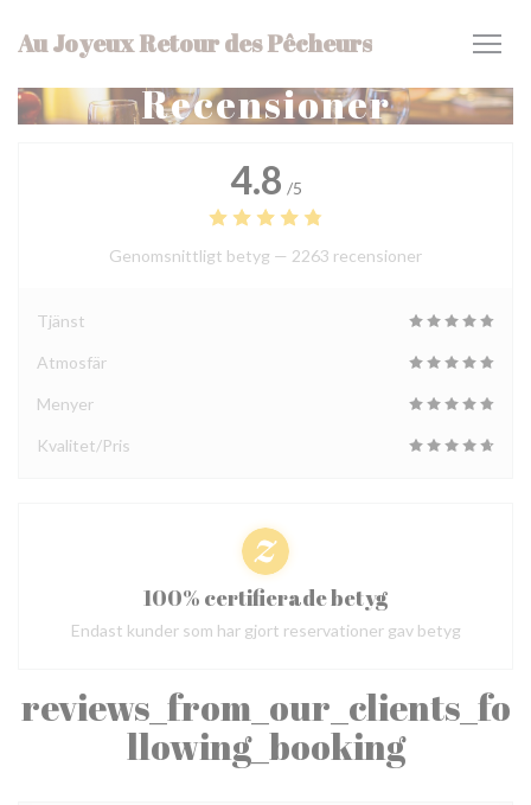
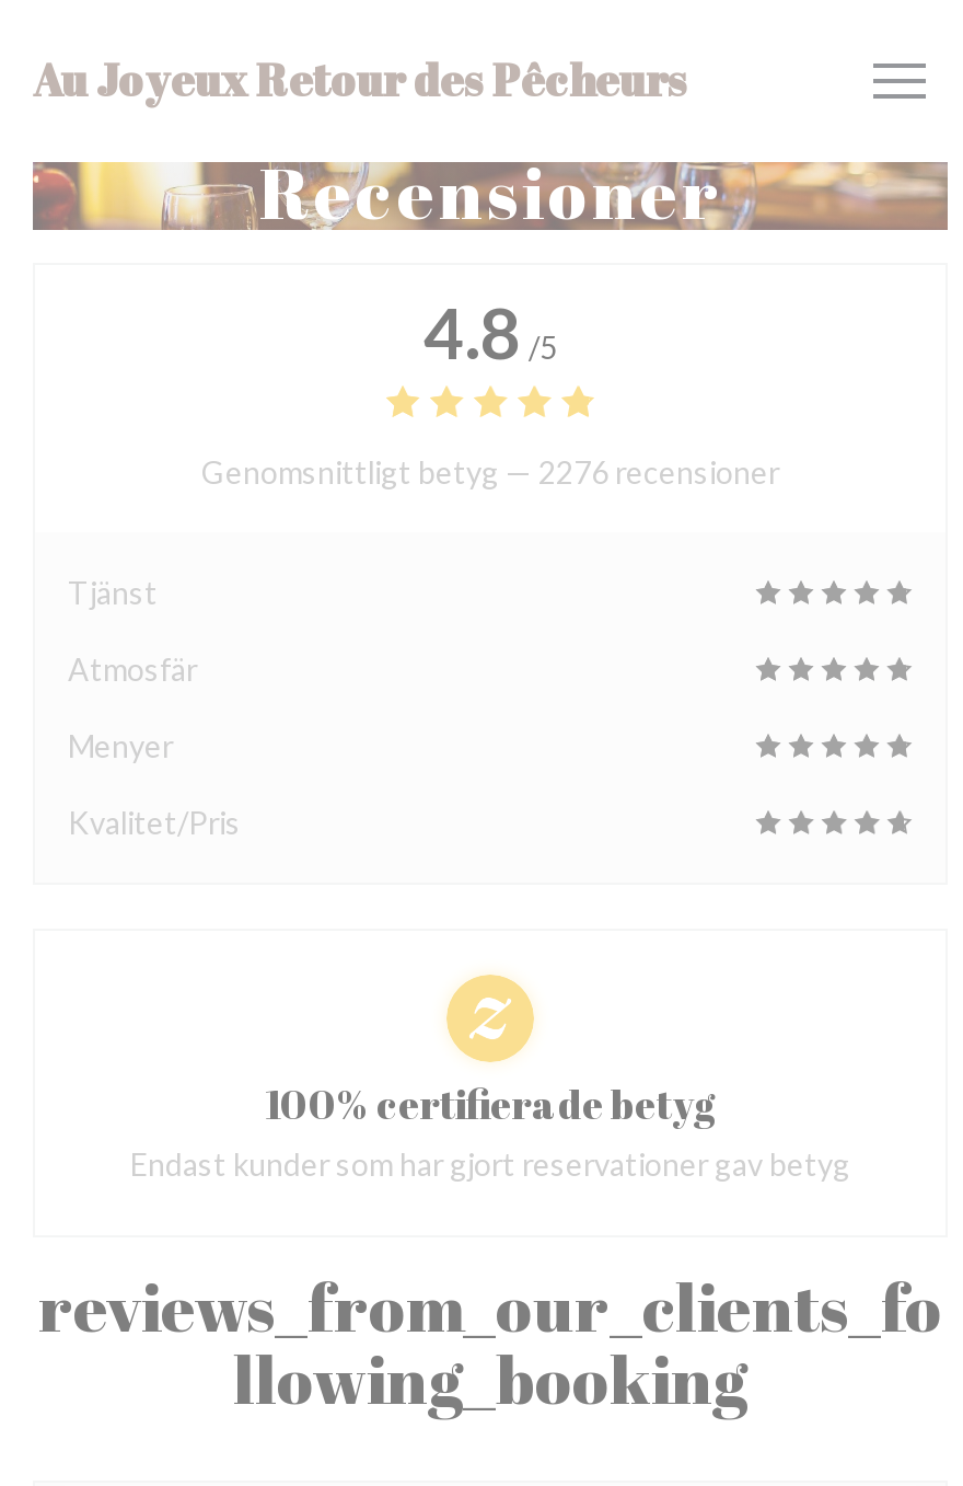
[109,245,422,266] Genomsnittligt betyg — 2263 recensioner -> [201,453,779,491] Genomsnittligt betyg — 2276 recensioner

